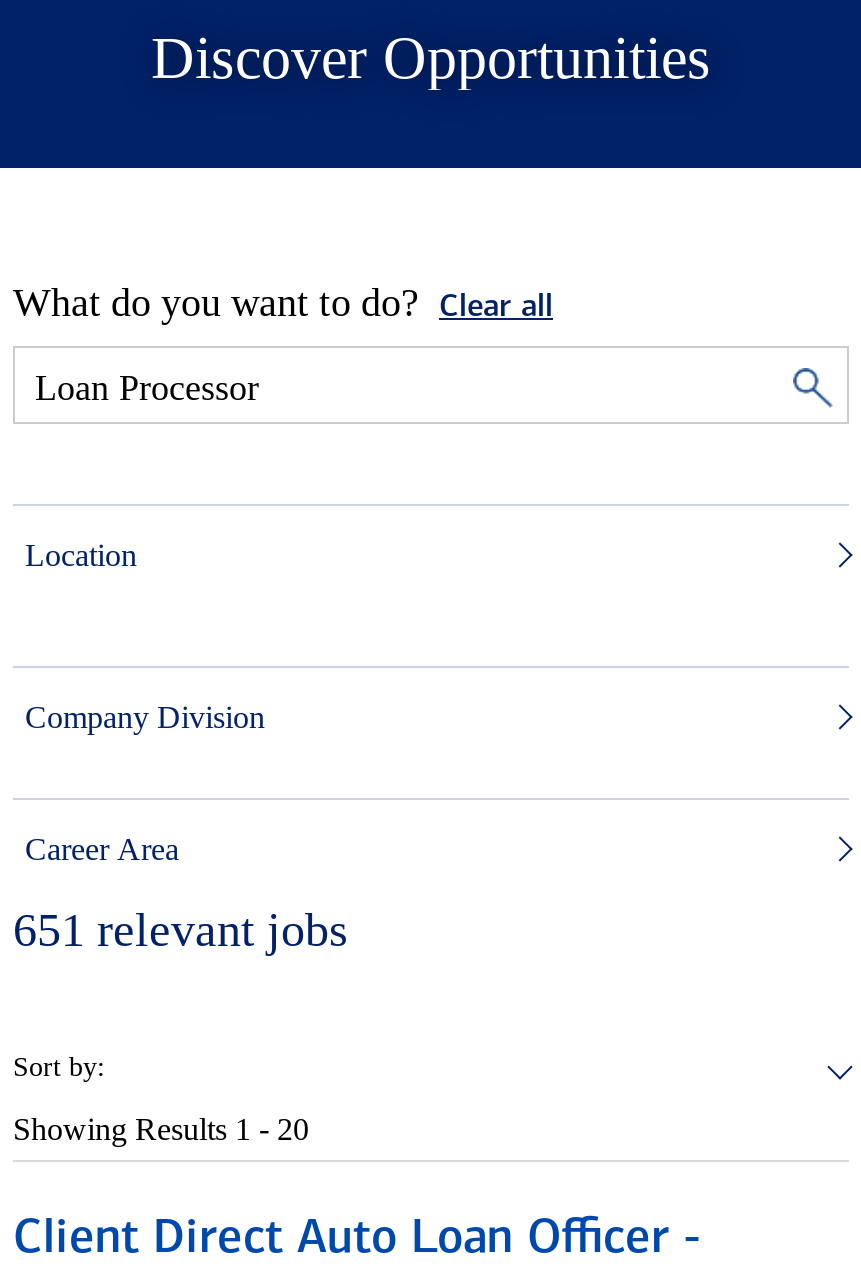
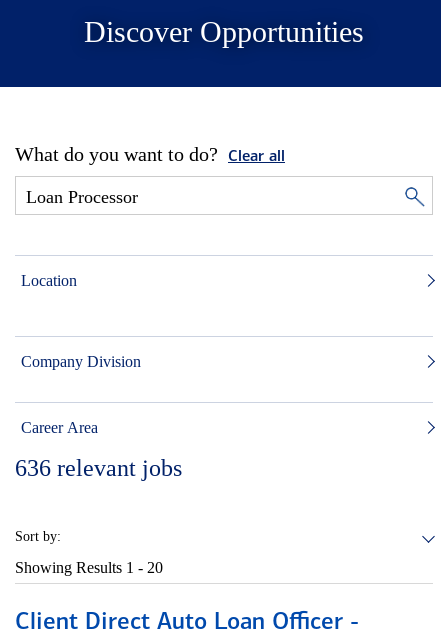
[13,904,347,956] 651 relevant jobs -> [15,455,182,481] 636 relevant jobs

